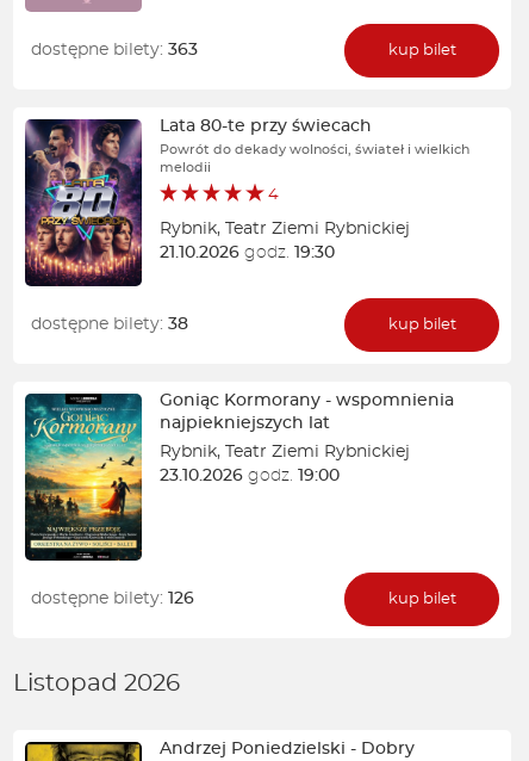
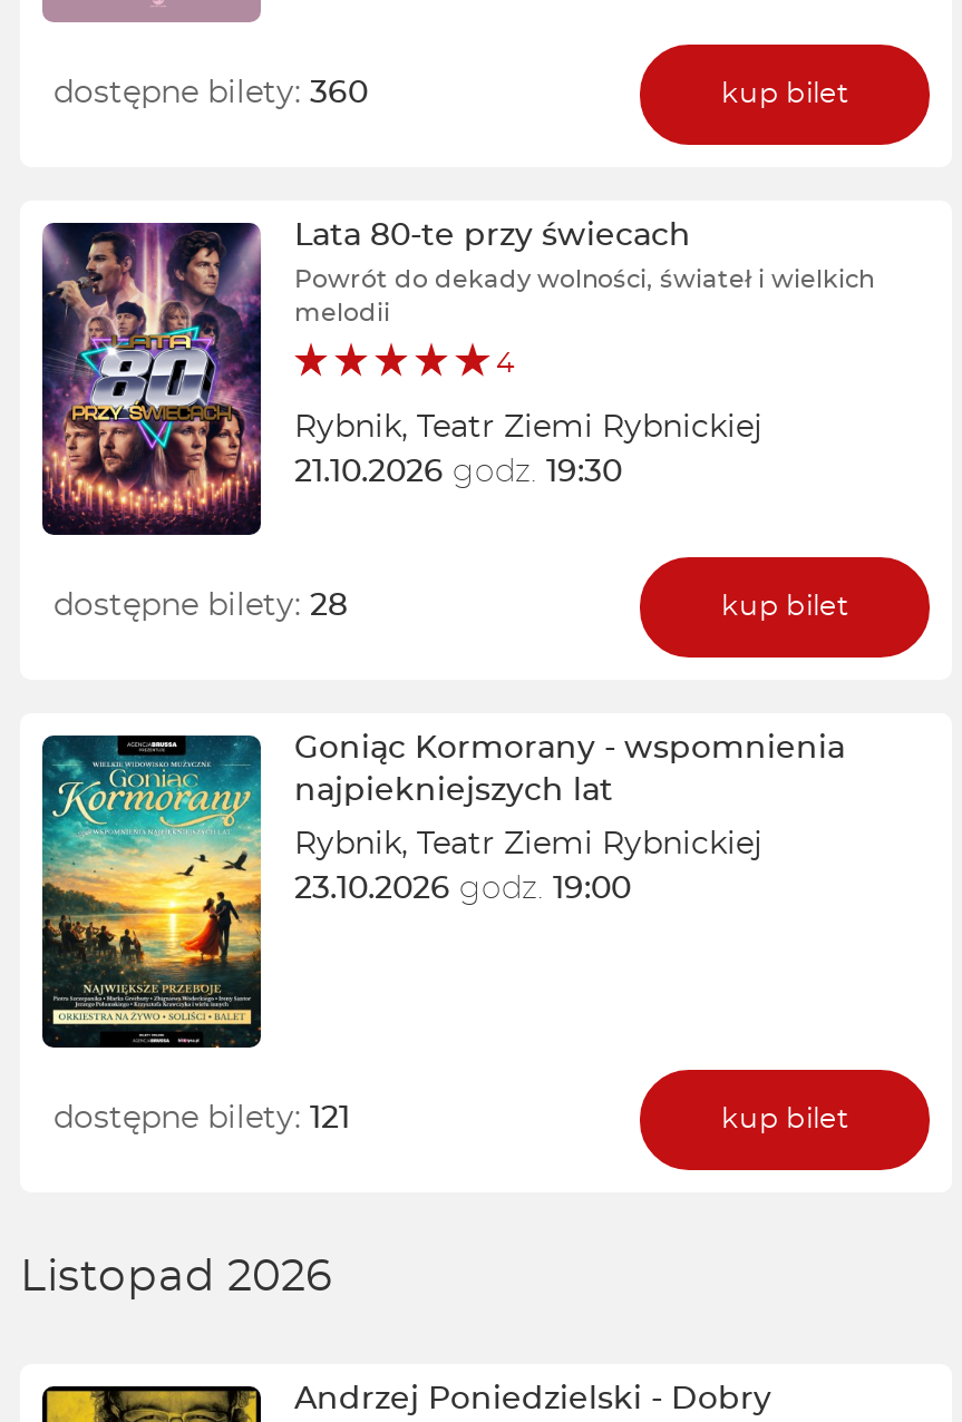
[31,42,198,58] dostępne bilety: 363 -> [54,78,368,109] dostępne bilety: 360
[31,316,188,333] dostępne bilety: 38 -> [54,591,348,622] dostępne bilety: 28
[31,590,194,607] dostępne bilety: 126 -> [54,1103,350,1134] dostępne bilety: 121

